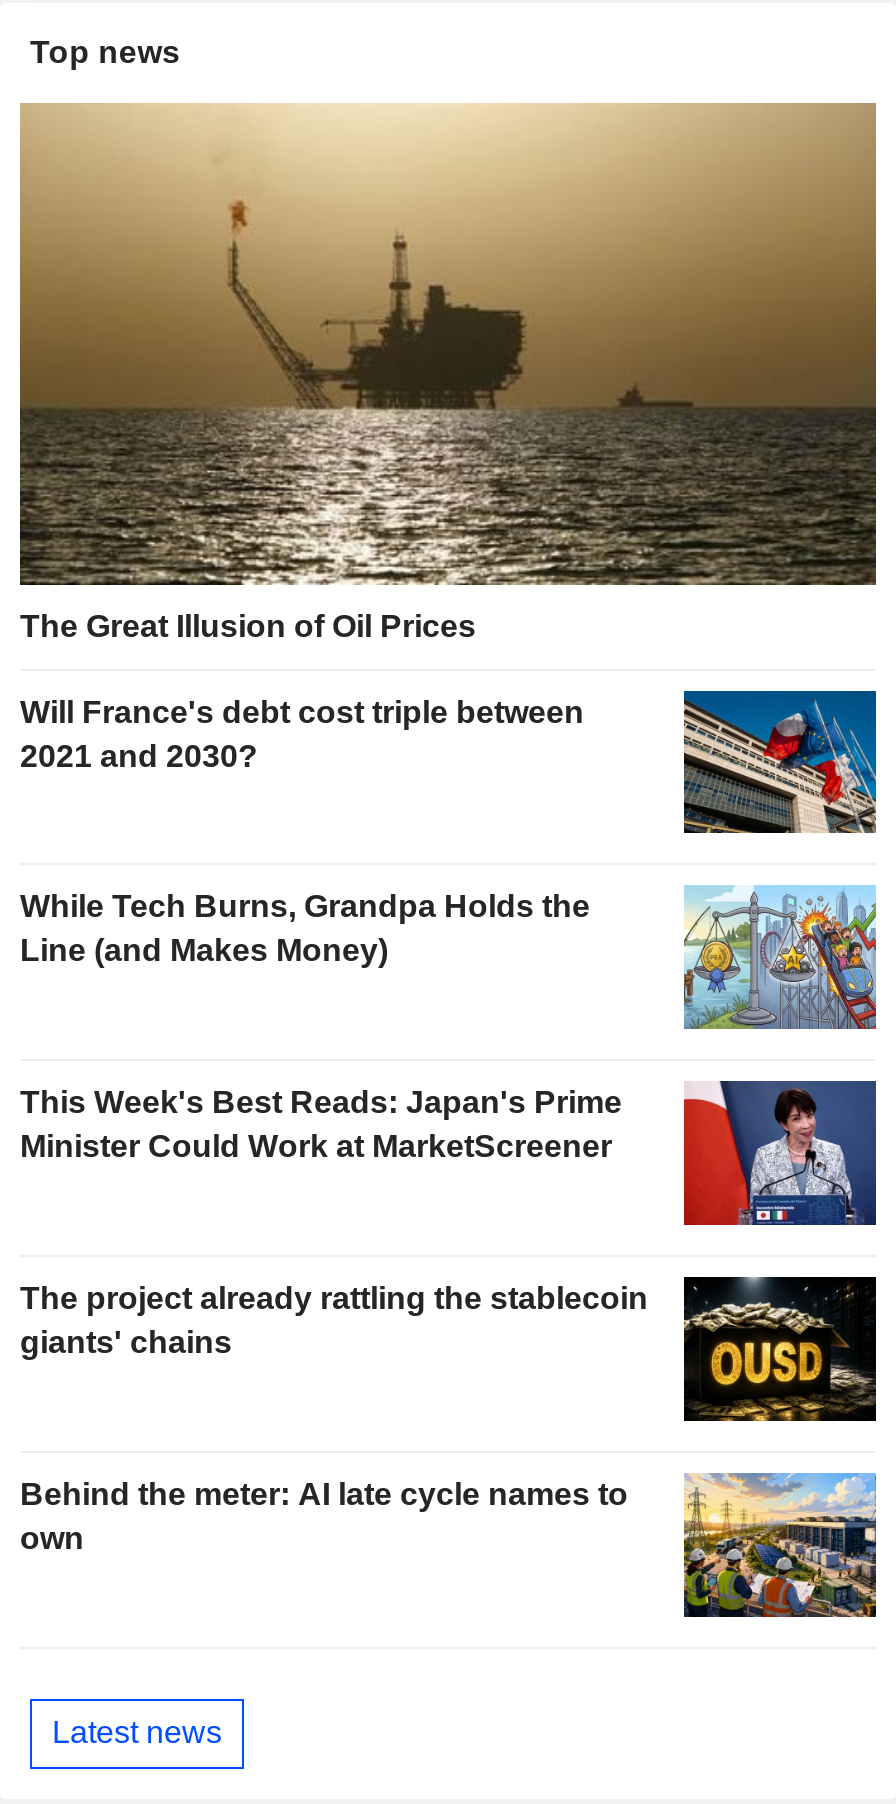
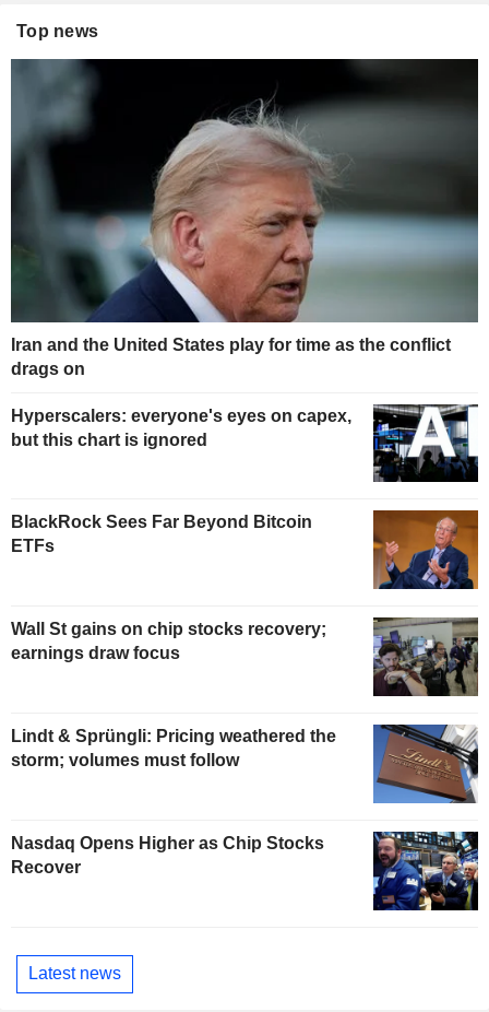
[18,101,878,642] [image] | The Great Illusion of Oil Prices -> [10,58,479,378] [image] | Iran and the United States play for time as the conflict | drags on
[20,694,584,772] Will France's debt cost triple between | 2021 and 2030? -> [11,406,351,449] Hyperscalers: everyone's eyes on capex, | but this chart is ignored
[682,689,878,835] [image] -> [373,403,479,483] [image]
[20,890,590,968] While Tech Burns, Grandpa Holds the | Line (and Makes Money) -> [11,513,312,556] BlackRock Sees Far Beyond Bitcoin | ETFs
[682,885,878,1031] [image] -> [372,509,479,590] [image]
[20,1086,622,1164] This Week's Best Reads: Japan's Prime | Minister Could Work at MarketScreener -> [11,620,326,663] Wall St gains on chip stocks recovery; | earnings draw focus
[682,1081,876,1227] [image] -> [372,616,478,697] [image]
[20,1275,878,1423] [image] | The project already rattling the stablecoin | giants' chains -> [11,723,479,804] [image] | Lindt & Sprüngli: Pricing weathered the | storm; volumes must follow
[20,1477,628,1555] Behind the meter: AI late cycle names to | own -> [11,834,324,876] Nasdaq Opens Higher as Chip Stocks | Recover
[682,1471,878,1619] [image] -> [372,831,479,911] [image]

